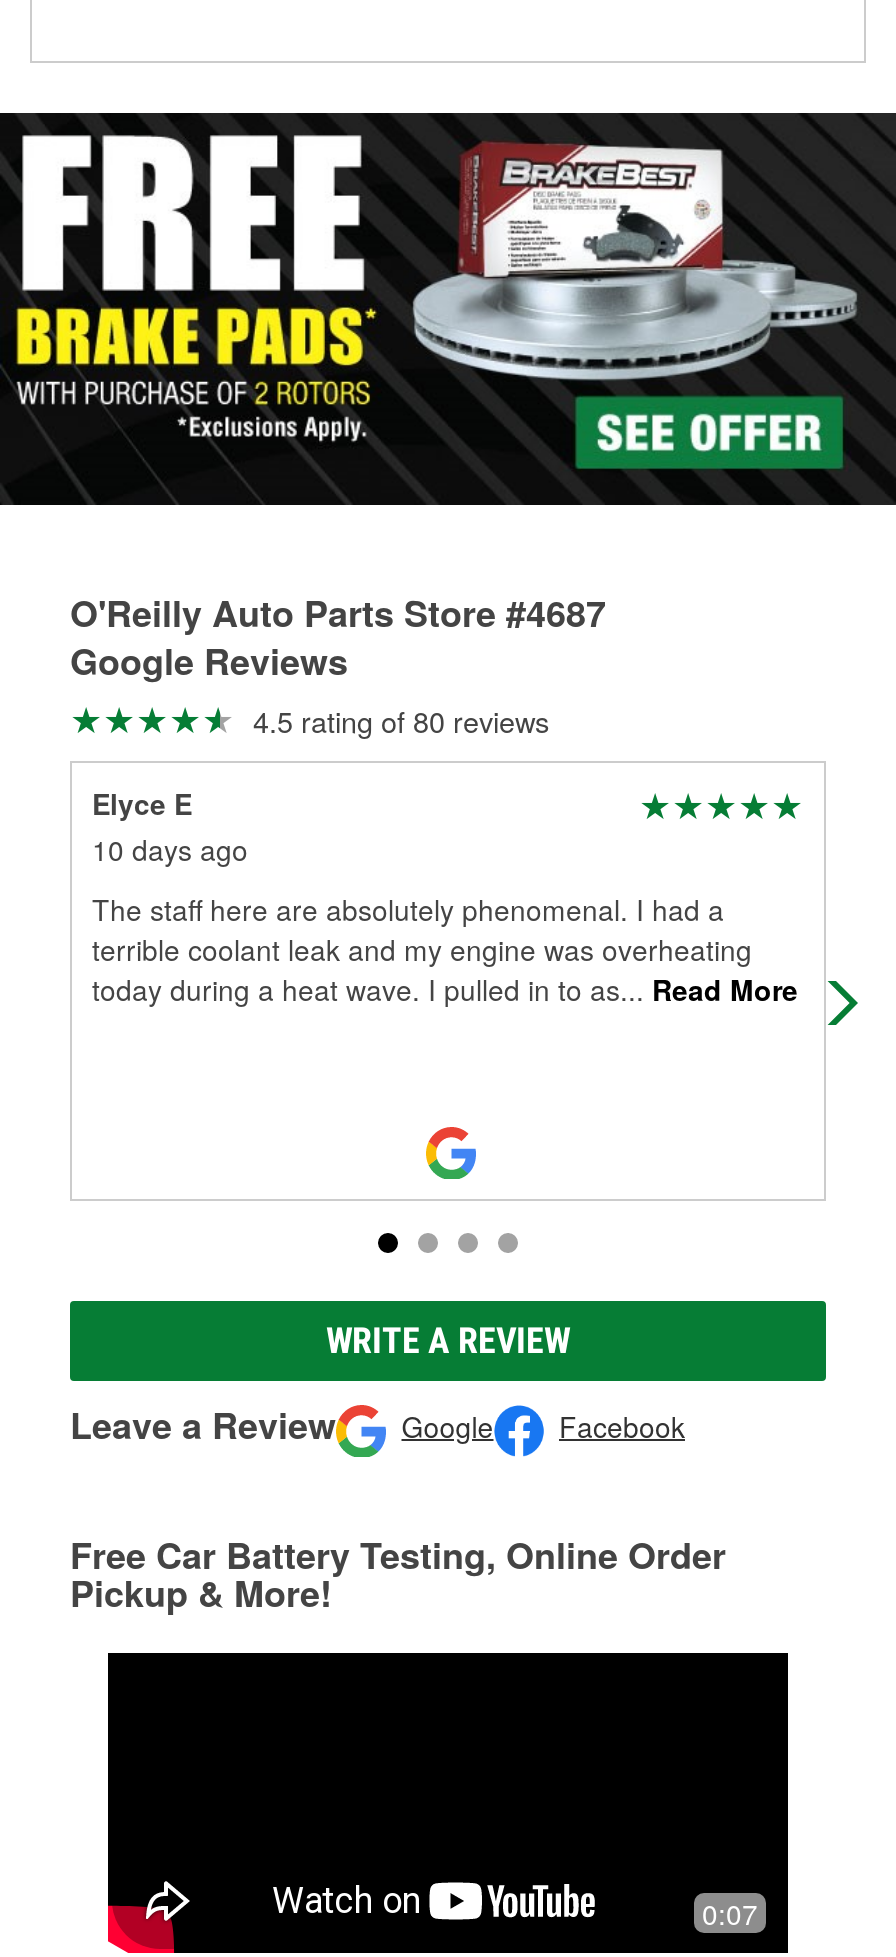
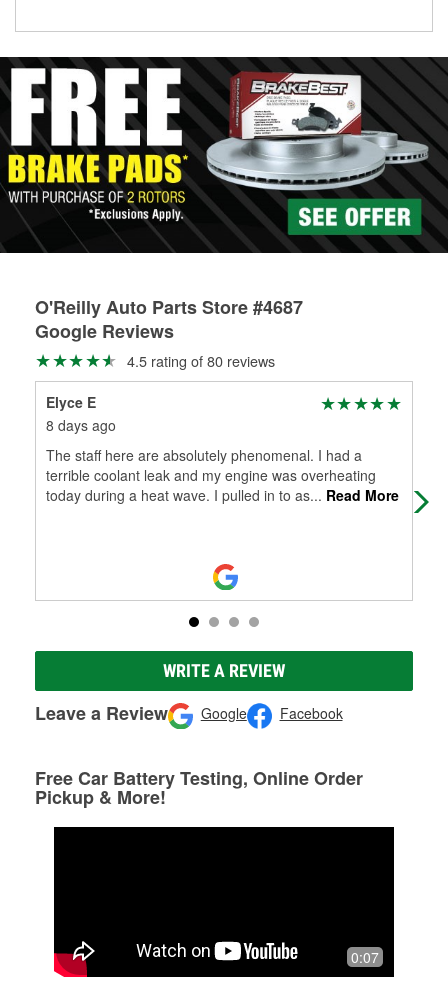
[92,829,248,869] 10 days ago -> [46,415,116,435] 8 days ago

